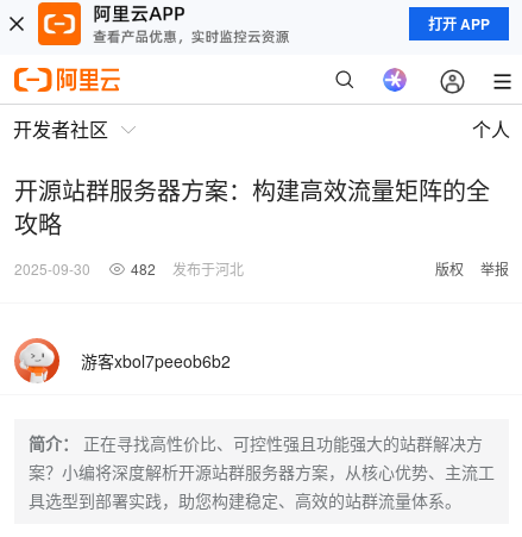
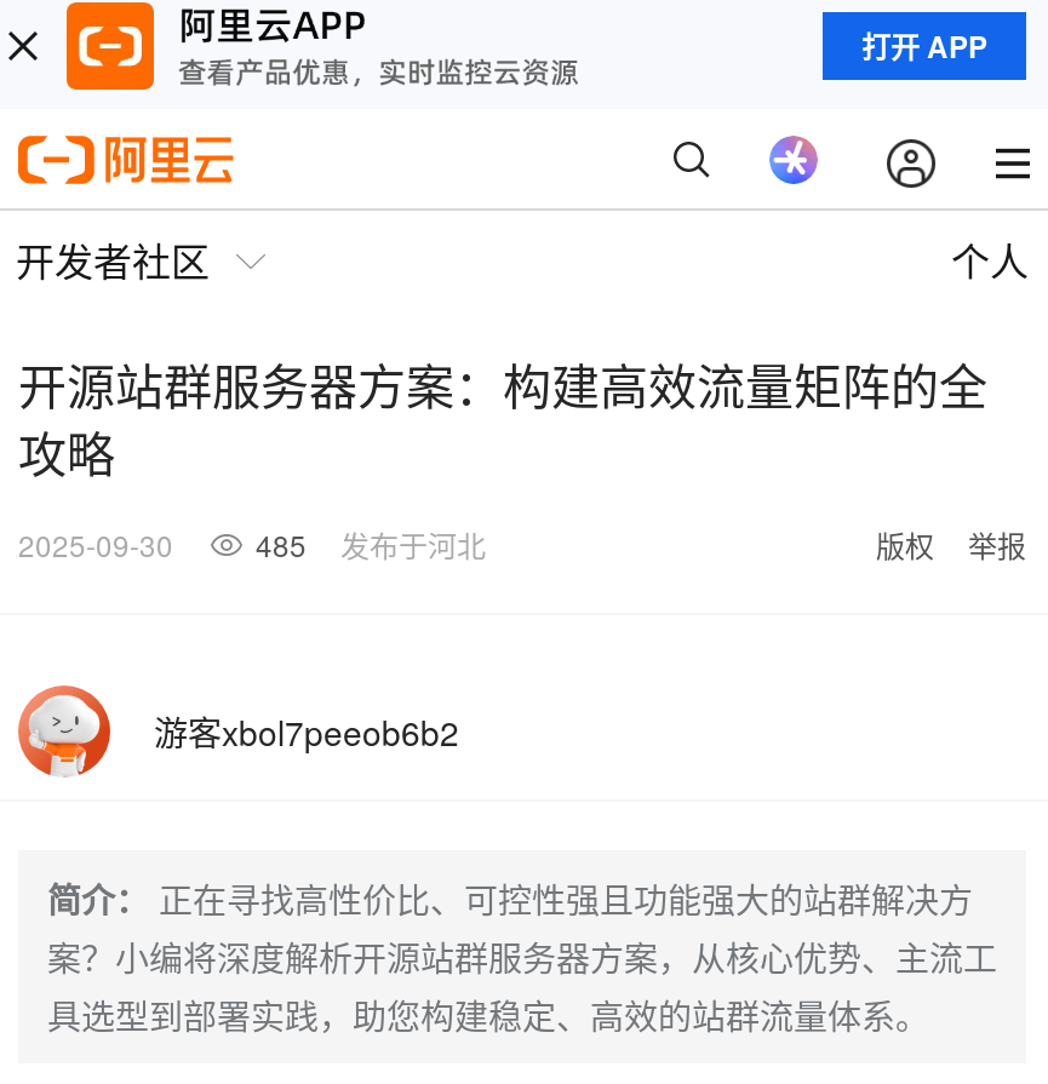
[14,258,244,279] 2025-09-30 482 发布于河北 -> [18,523,486,564] 2025-09-30 485 发布于河北

